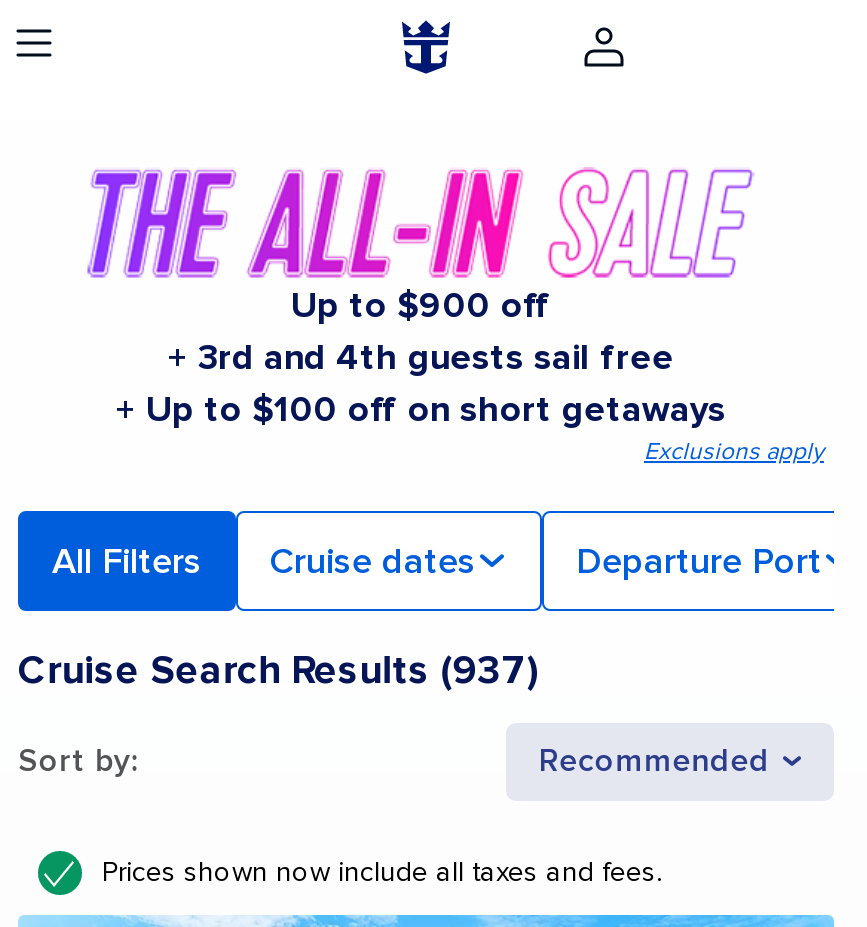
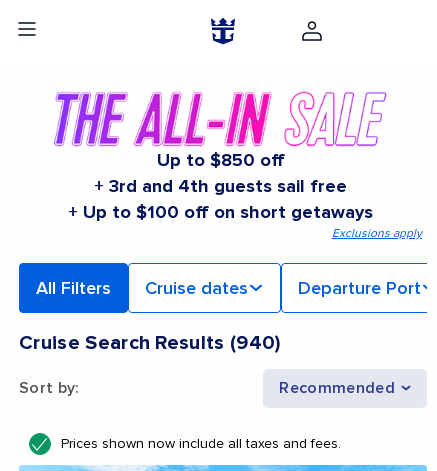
[291,282,551,326] Up to $900 off -> [156,149,284,171] Up to $850 off
[18,646,537,694] Cruise Search Results (937) -> [19,331,281,355] Cruise Search Results (940)

